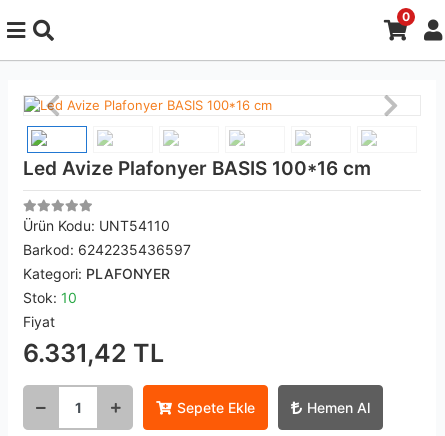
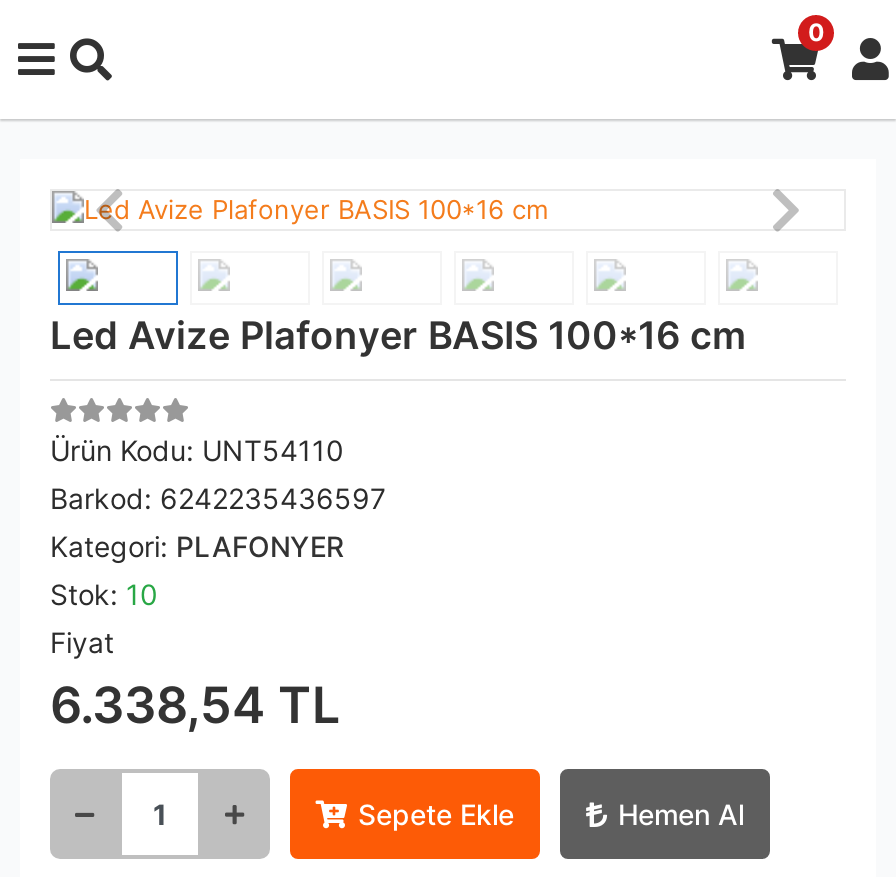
[23,338,164,368] 6.331,42 TL -> [50,675,340,735] 6.338,54 TL

